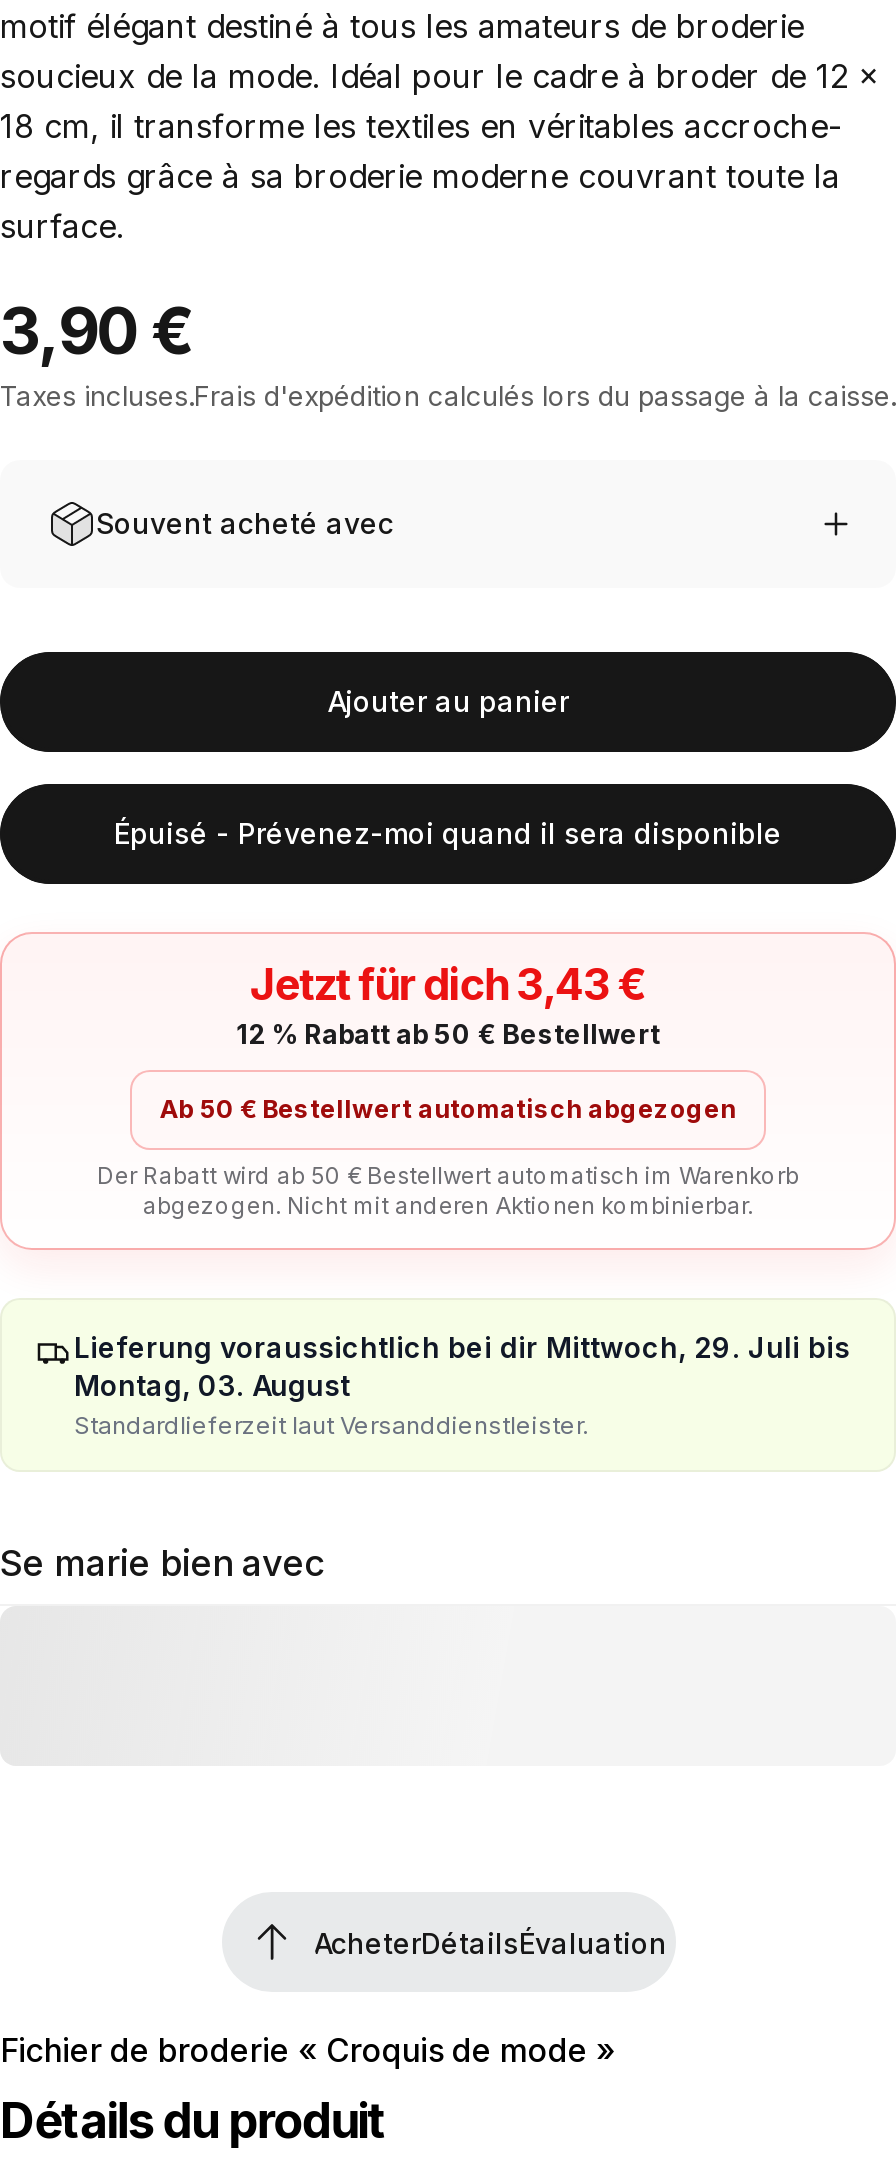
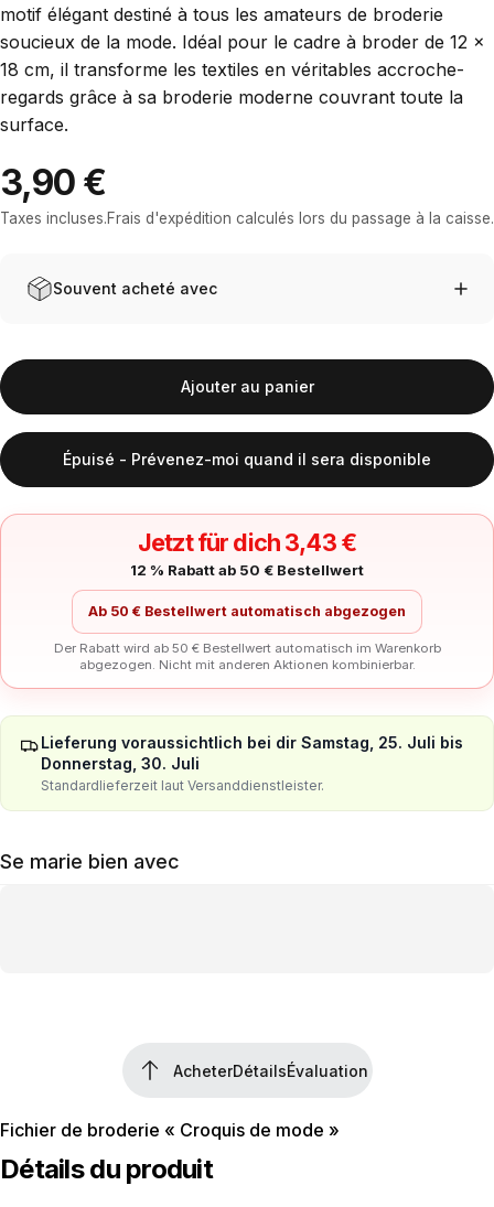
[74,1330,850,1402] Lieferung voraussichtlich bei dir Mittwoch, 29. Juli bis | Montag, 03. August -> [41,733,463,773] Lieferung voraussichtlich bei dir Samstag, 25. Juli bis | Donnerstag, 30. Juli

